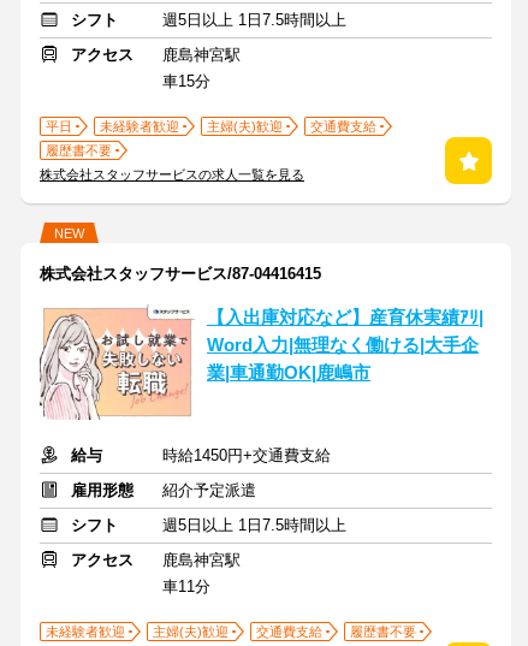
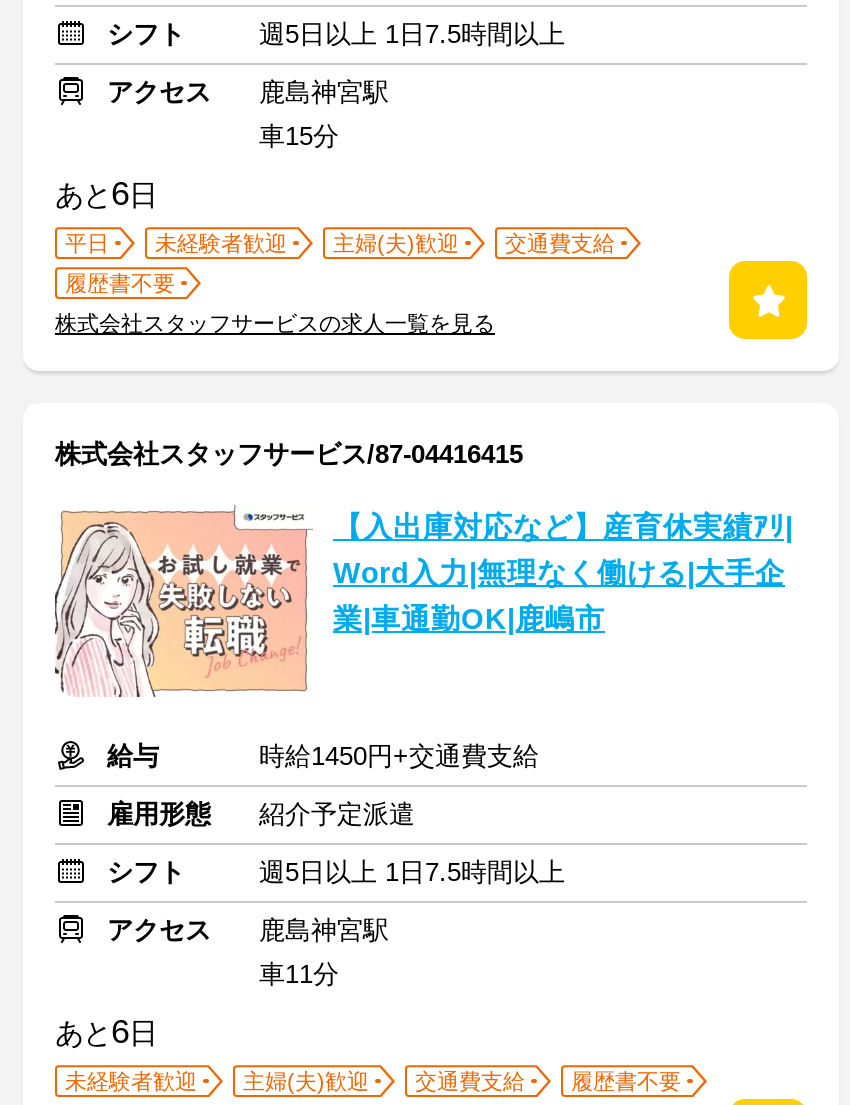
none -> [55,175,157,213] あと6日
[54,226,84,241] NEW -> none
none -> [55,1013,157,1051] あと6日

